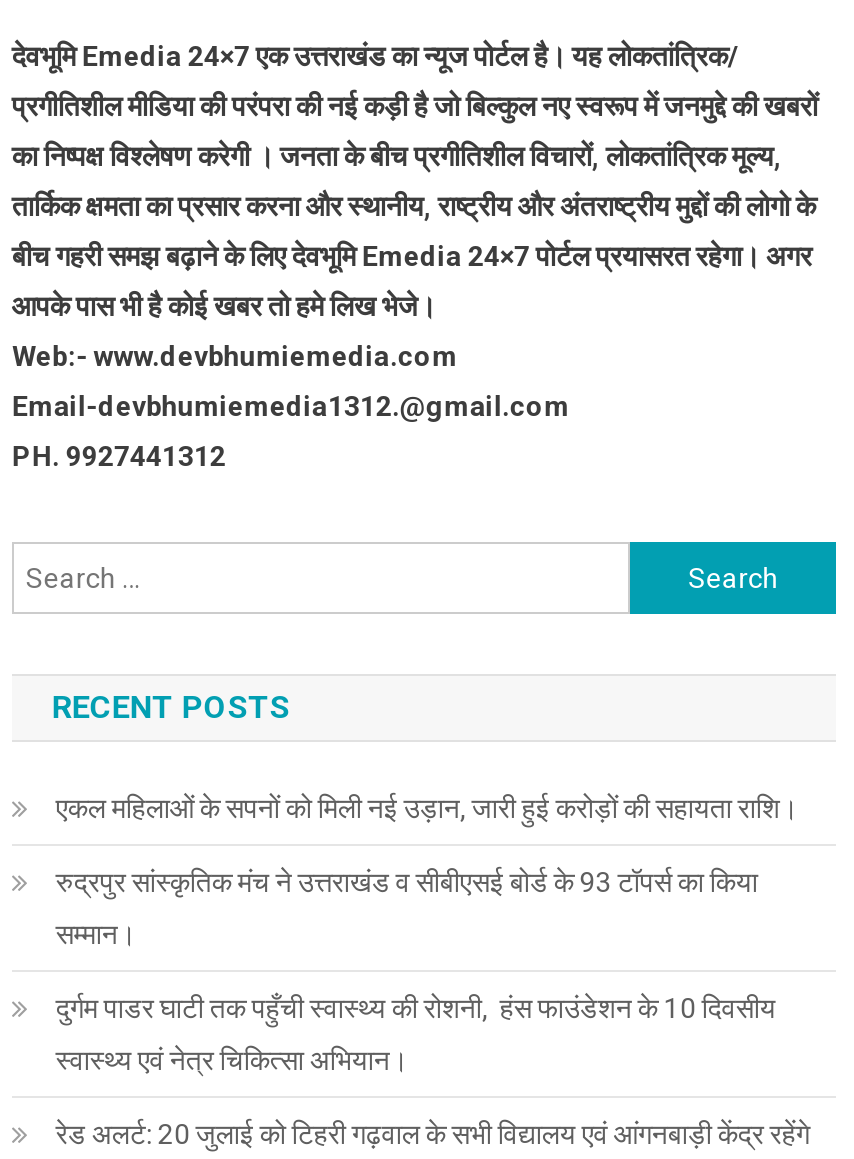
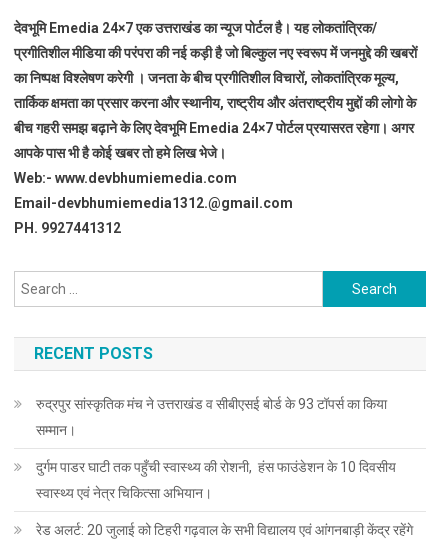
[56,792,798,824] एकल महिलाओं के सपनों को मिली नई उड़ान, जारी हुई करोड़ों की सहायता राशि। -> none

